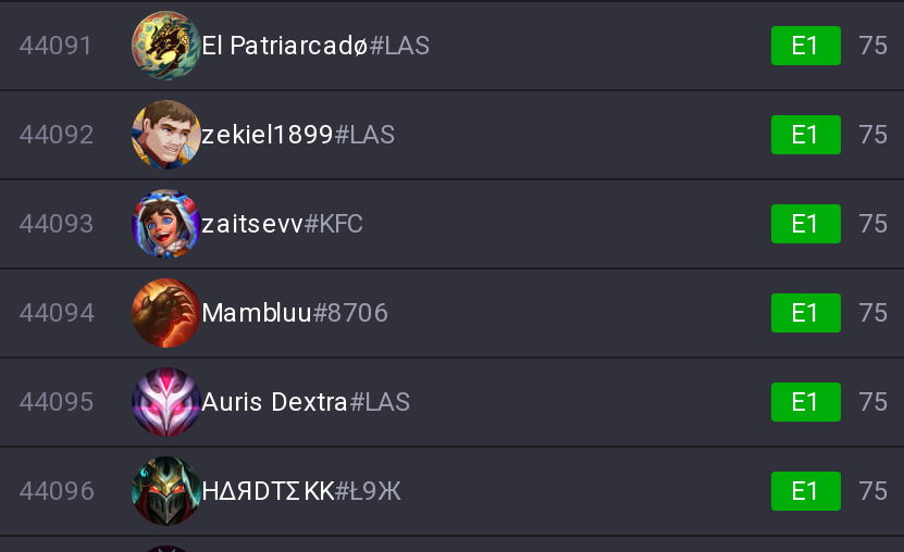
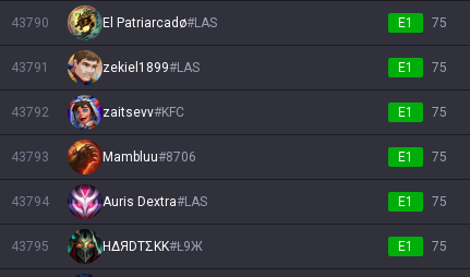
[18,30,95,61] 44091 -> [11,15,49,31] 43790
[18,120,95,150] 44092 -> [11,60,49,75] 43791
[18,209,95,239] 44093 -> [11,105,49,120] 43792
[18,298,95,328] 44094 -> [11,149,49,165] 43793
[18,387,95,417] 44095 -> [11,194,49,209] 43794
[18,476,95,506] 44096 -> [11,239,49,254] 43795

